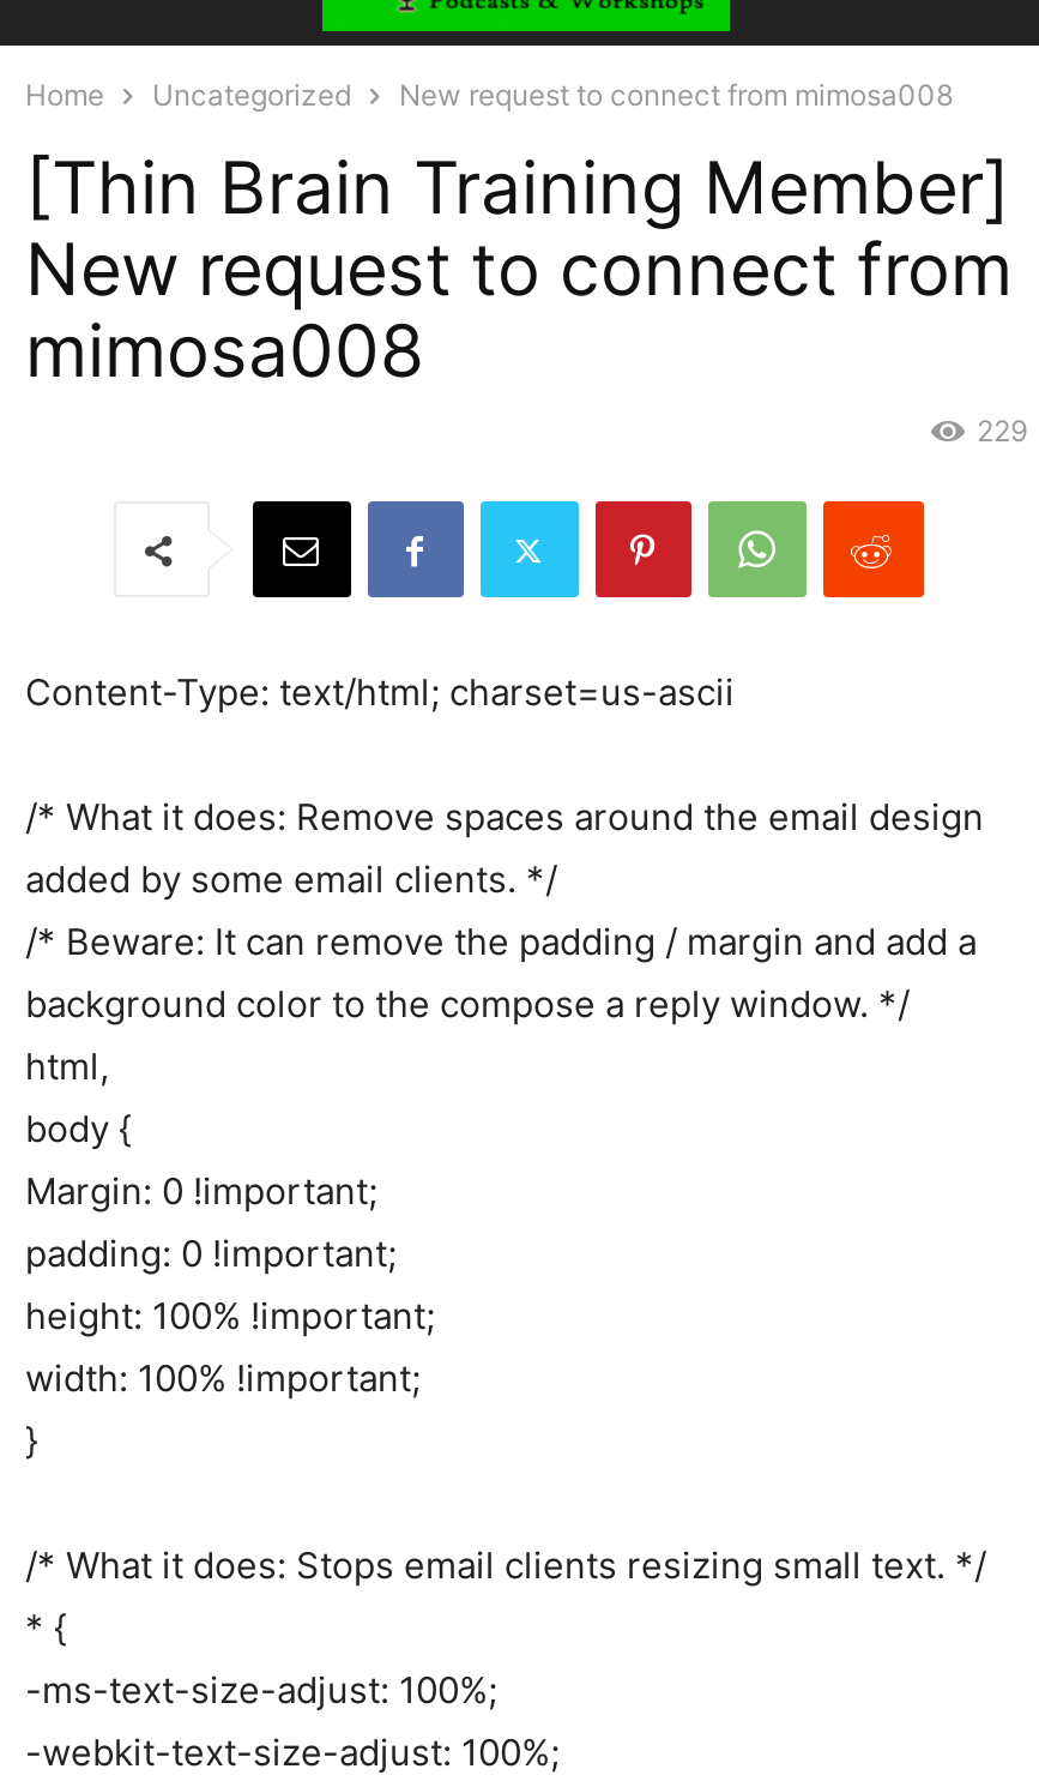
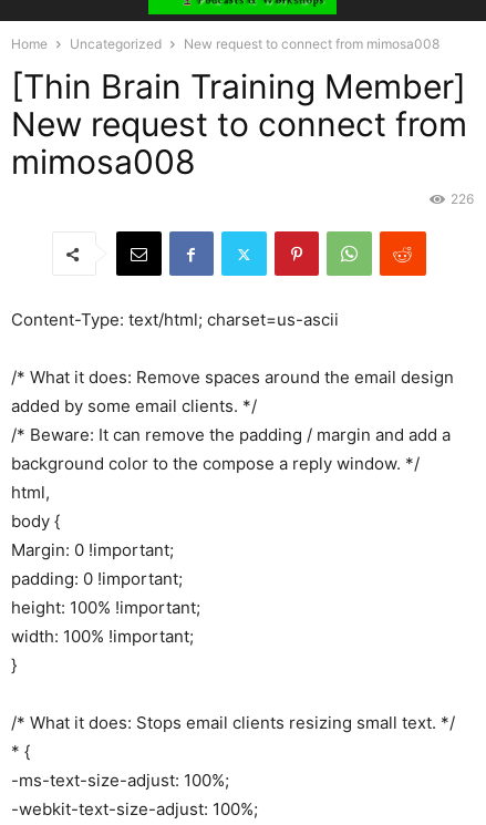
[977,413,1027,449] 229 -> [451,190,474,207] 226

